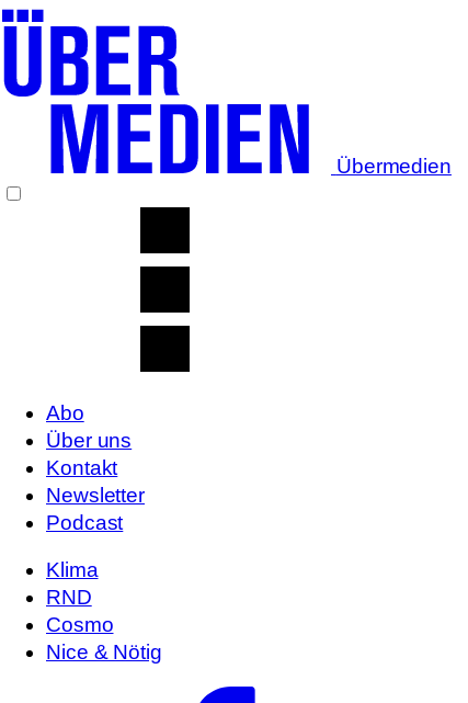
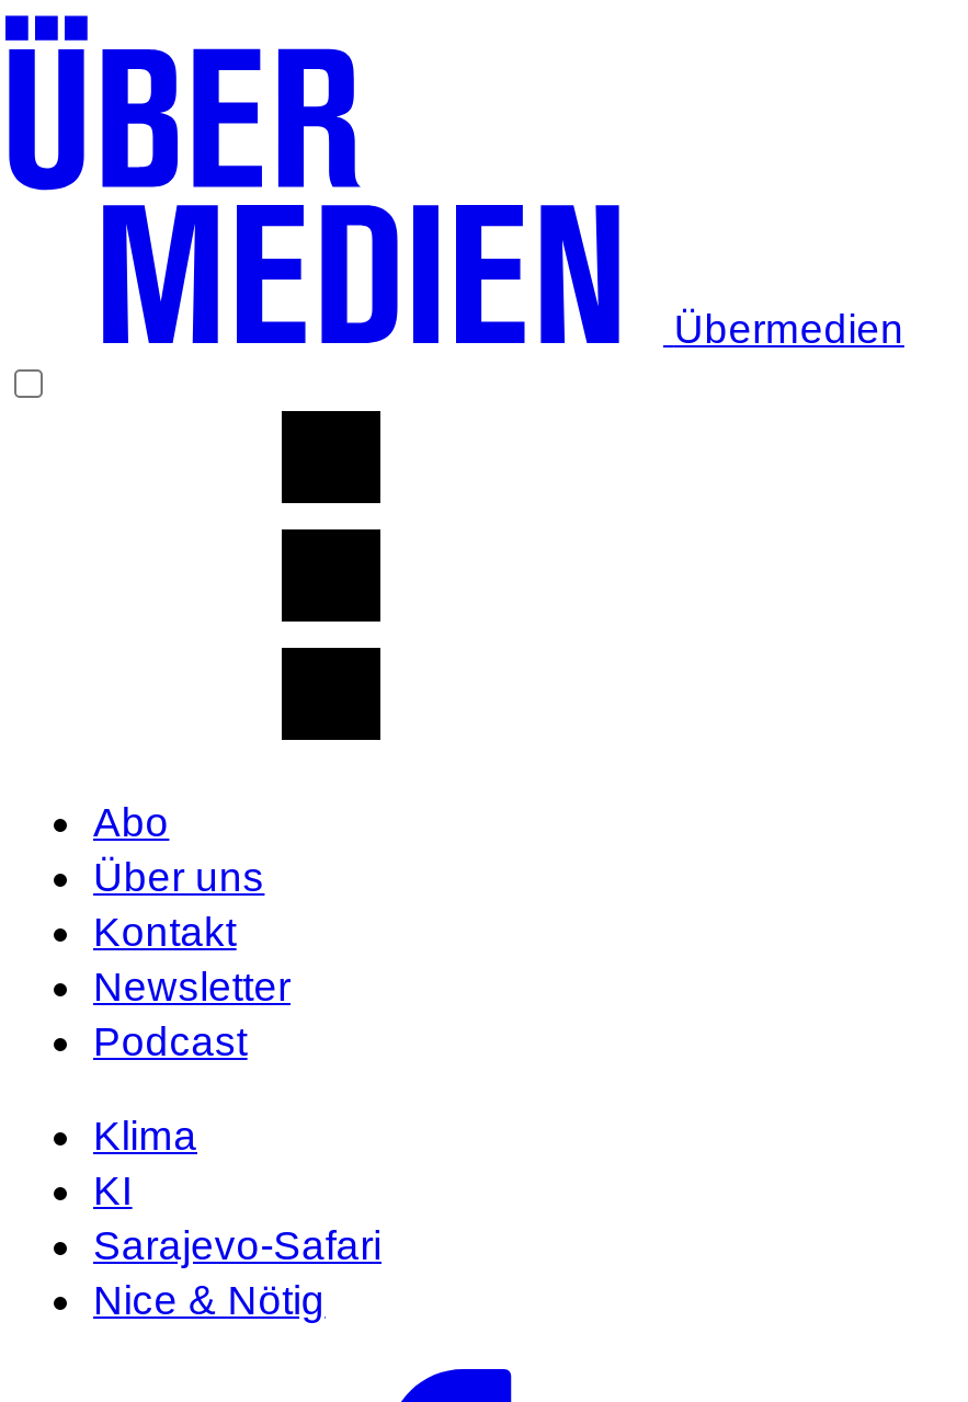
[46,586,113,636] RND | Cosmo -> [93,1167,381,1268] KI | Sarajevo-Safari

